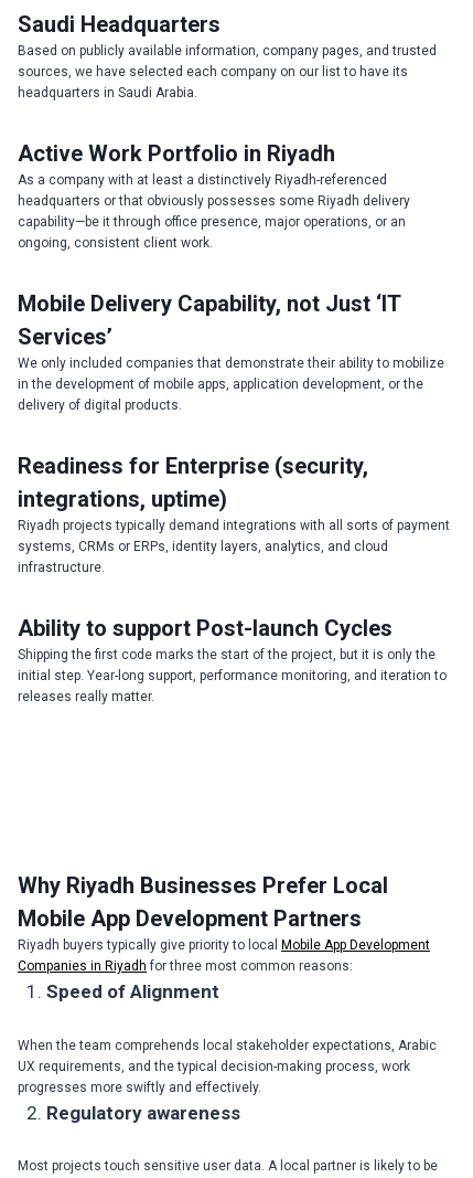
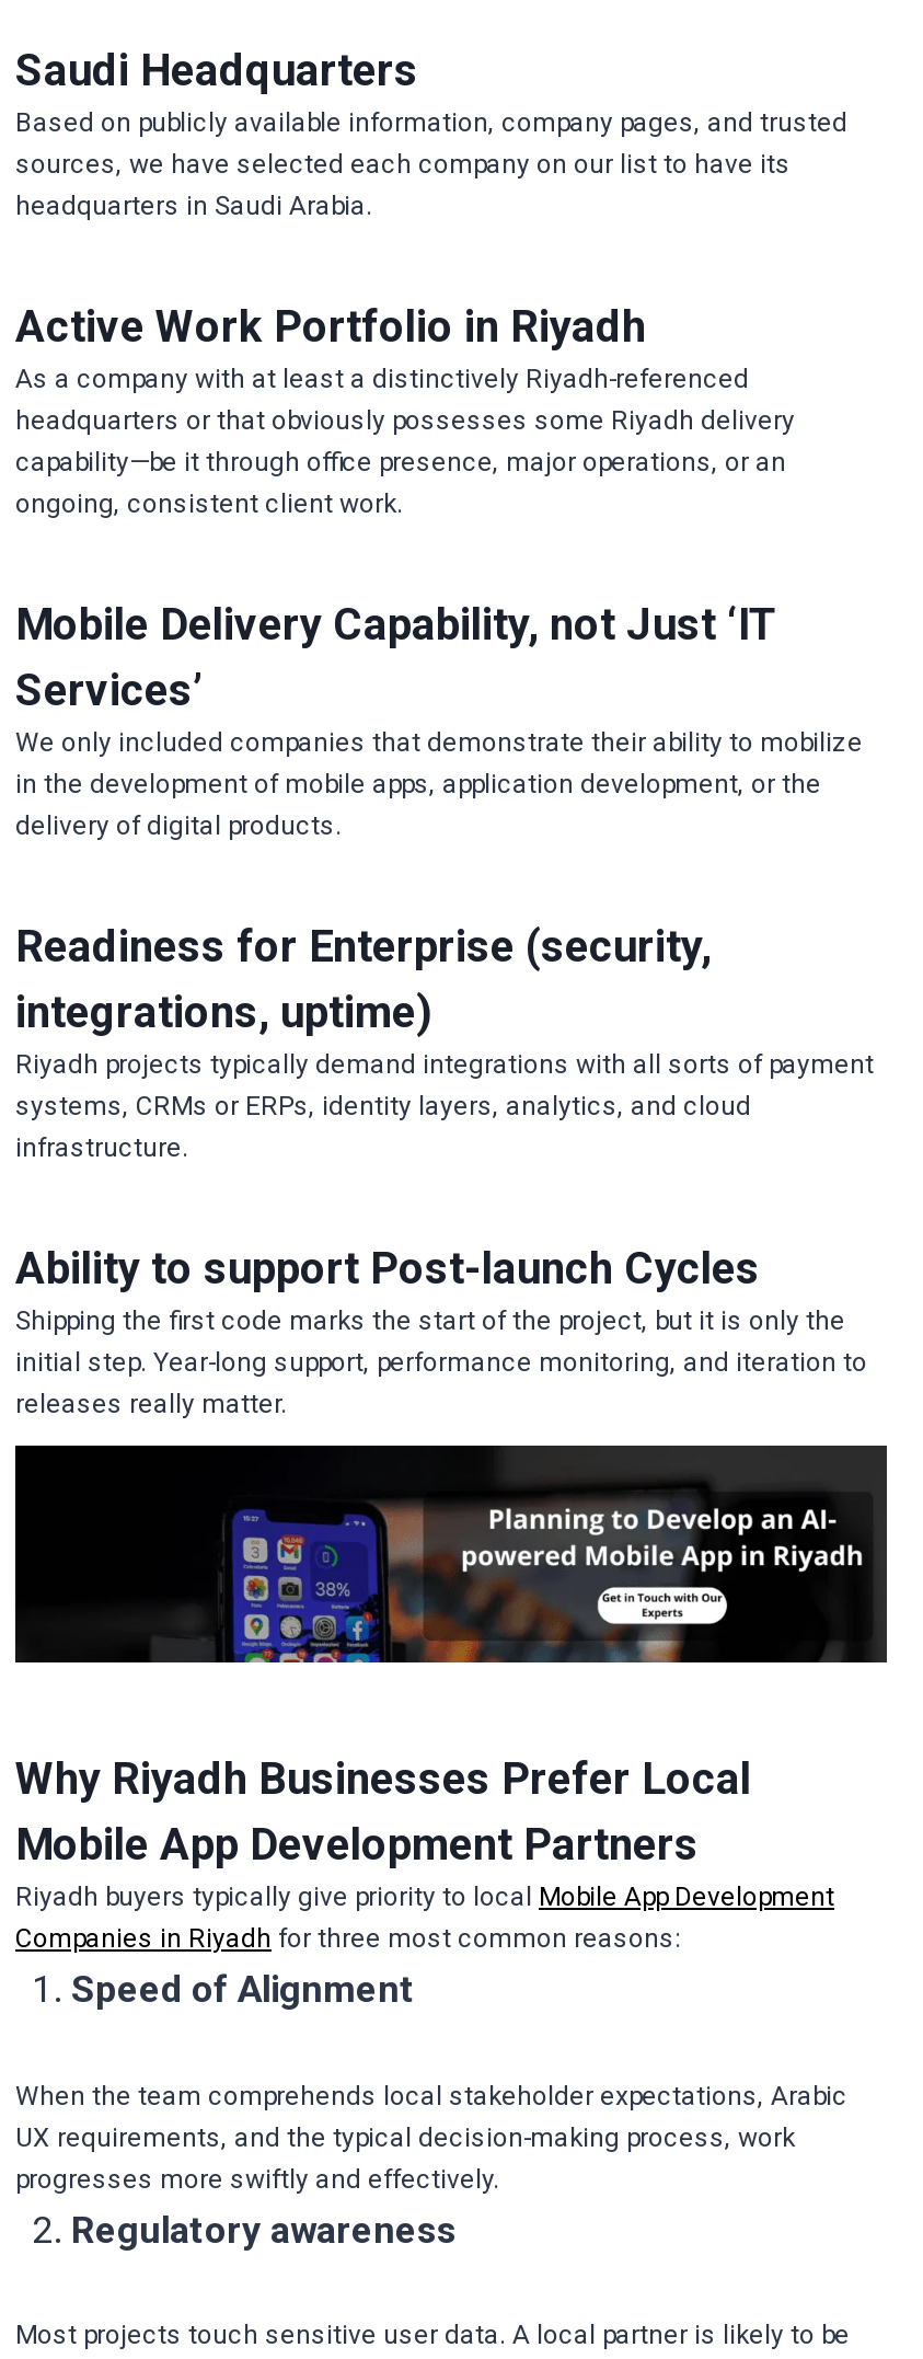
none -> [13,1443,889,1665] [image]

